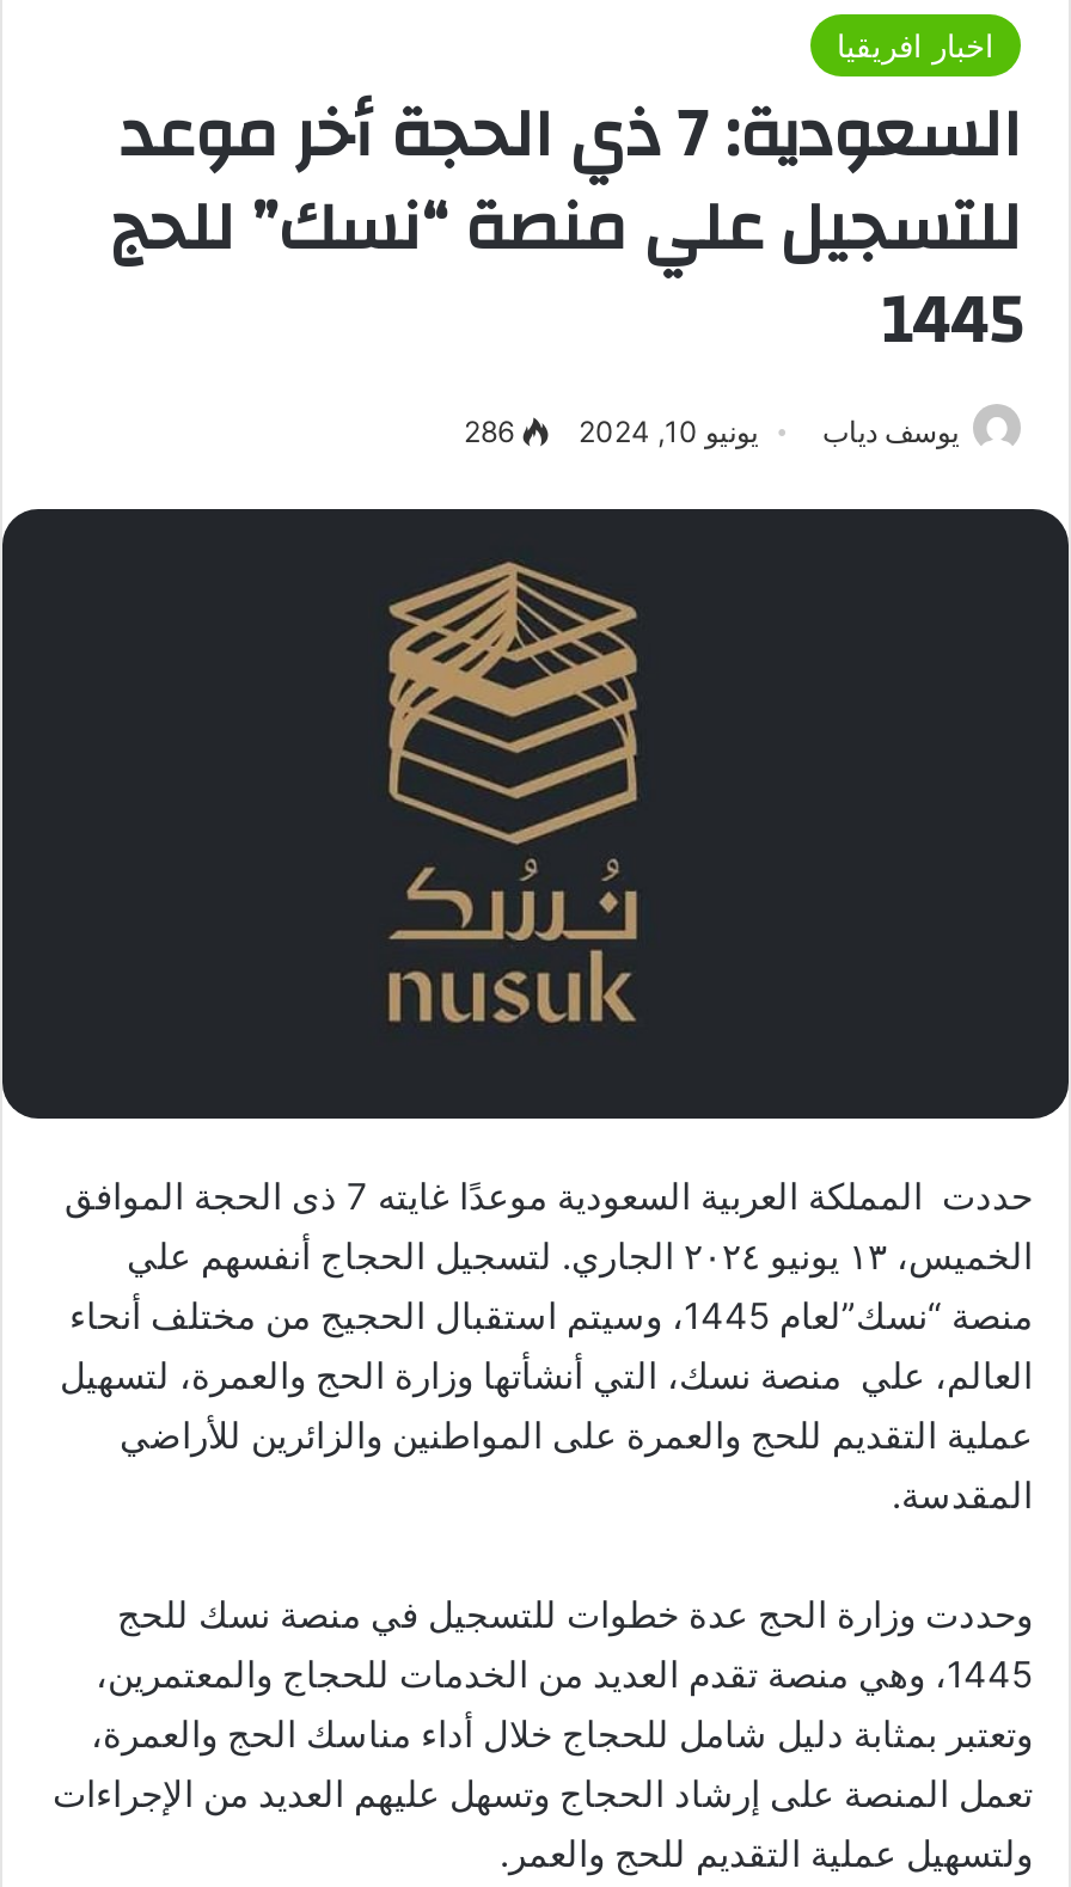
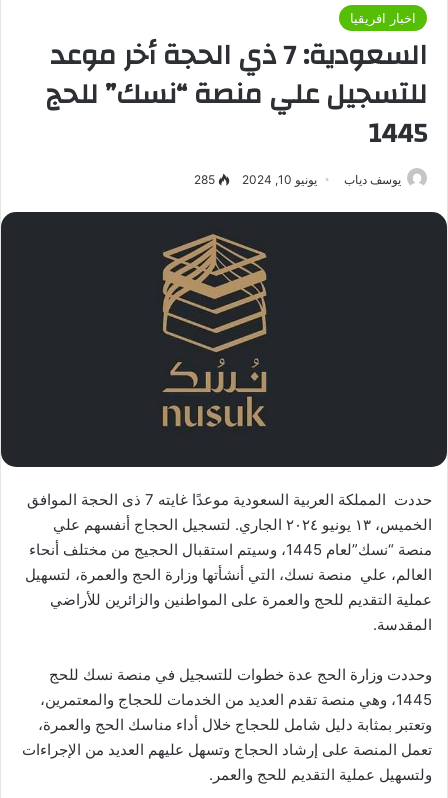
[464,413,514,449] 286 -> [194,172,215,187] 285

